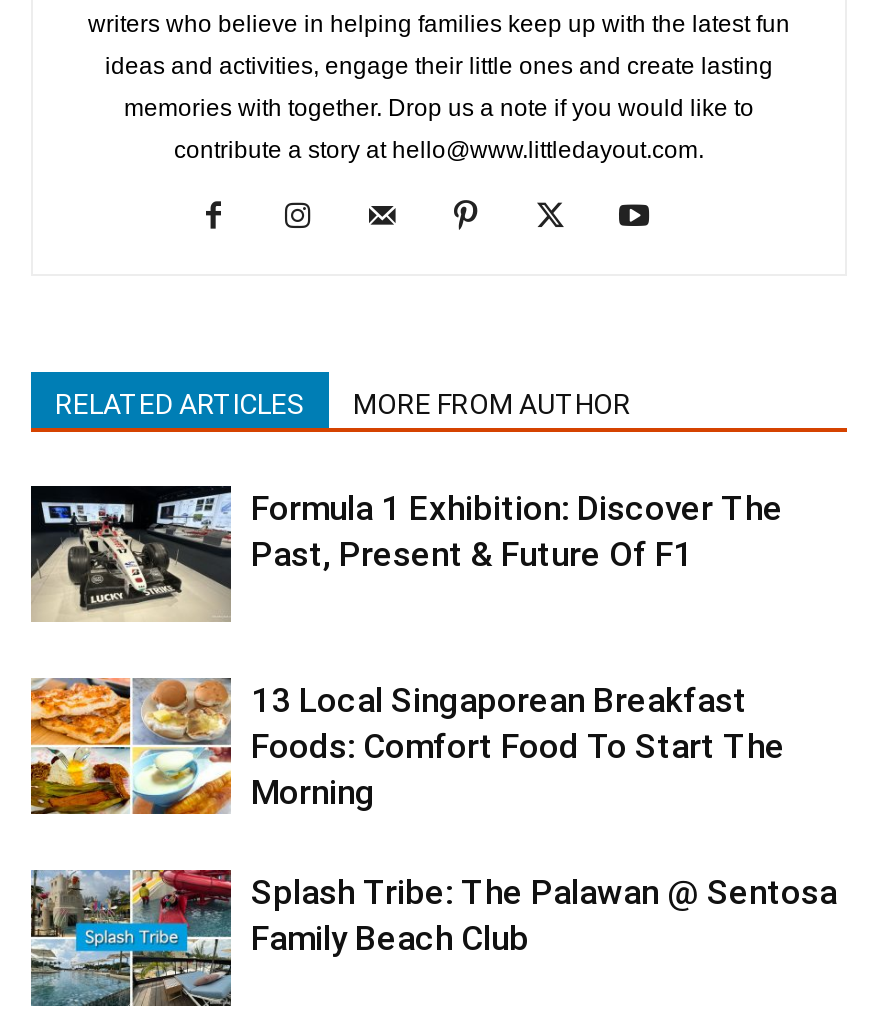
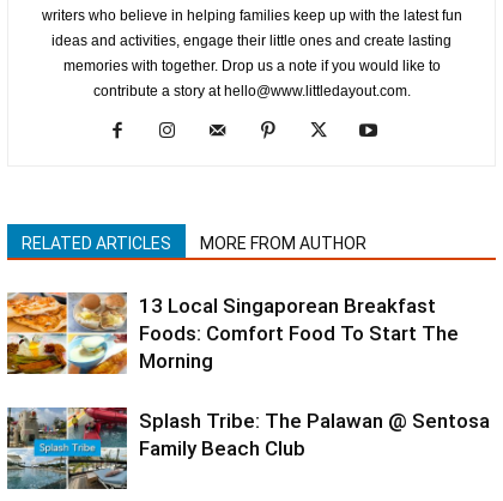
[29,484,783,622] [image] | Formula 1 Exhibition: Discover The | Past, Present & Future Of F1 -> none

